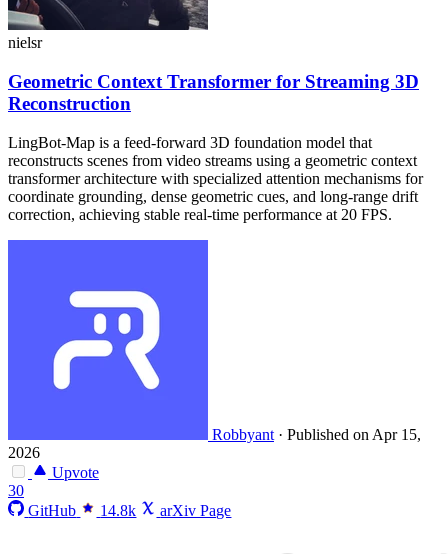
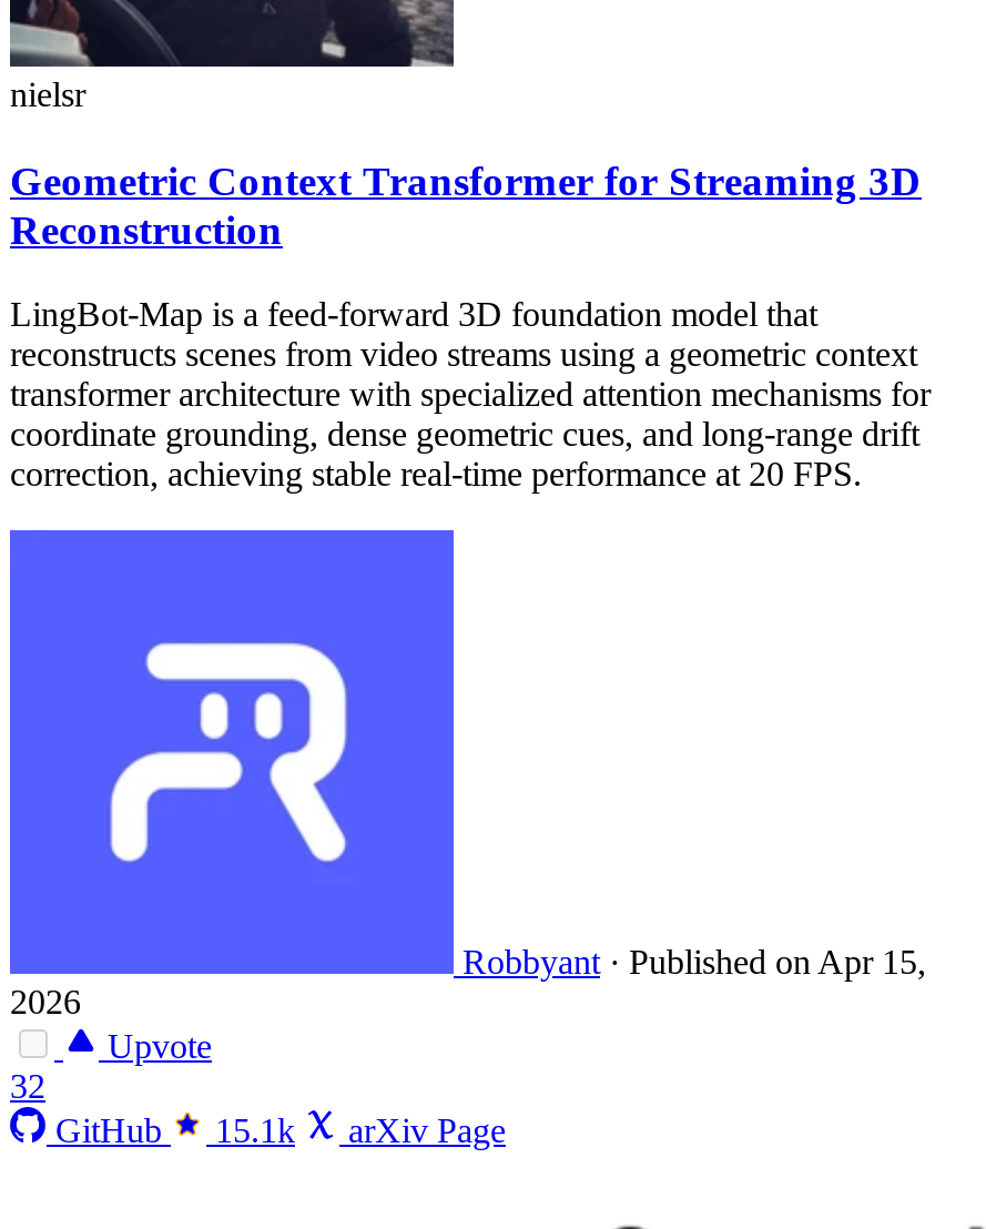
[8,481,24,498] 30 -> [10,1068,45,1106] 32
[28,501,231,518] GitHub 14.8k arXiv Page -> [55,1113,506,1150] GitHub 15.1k arXiv Page

